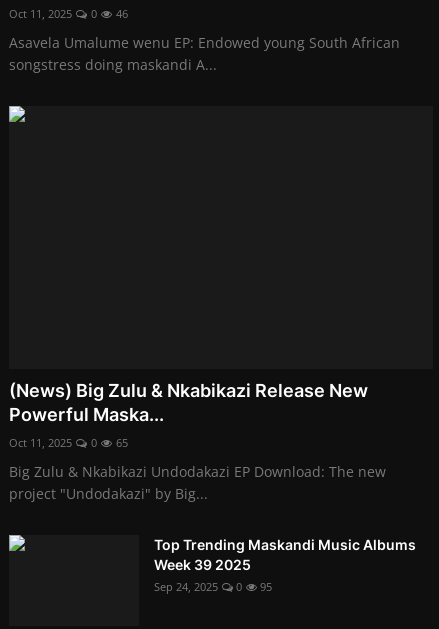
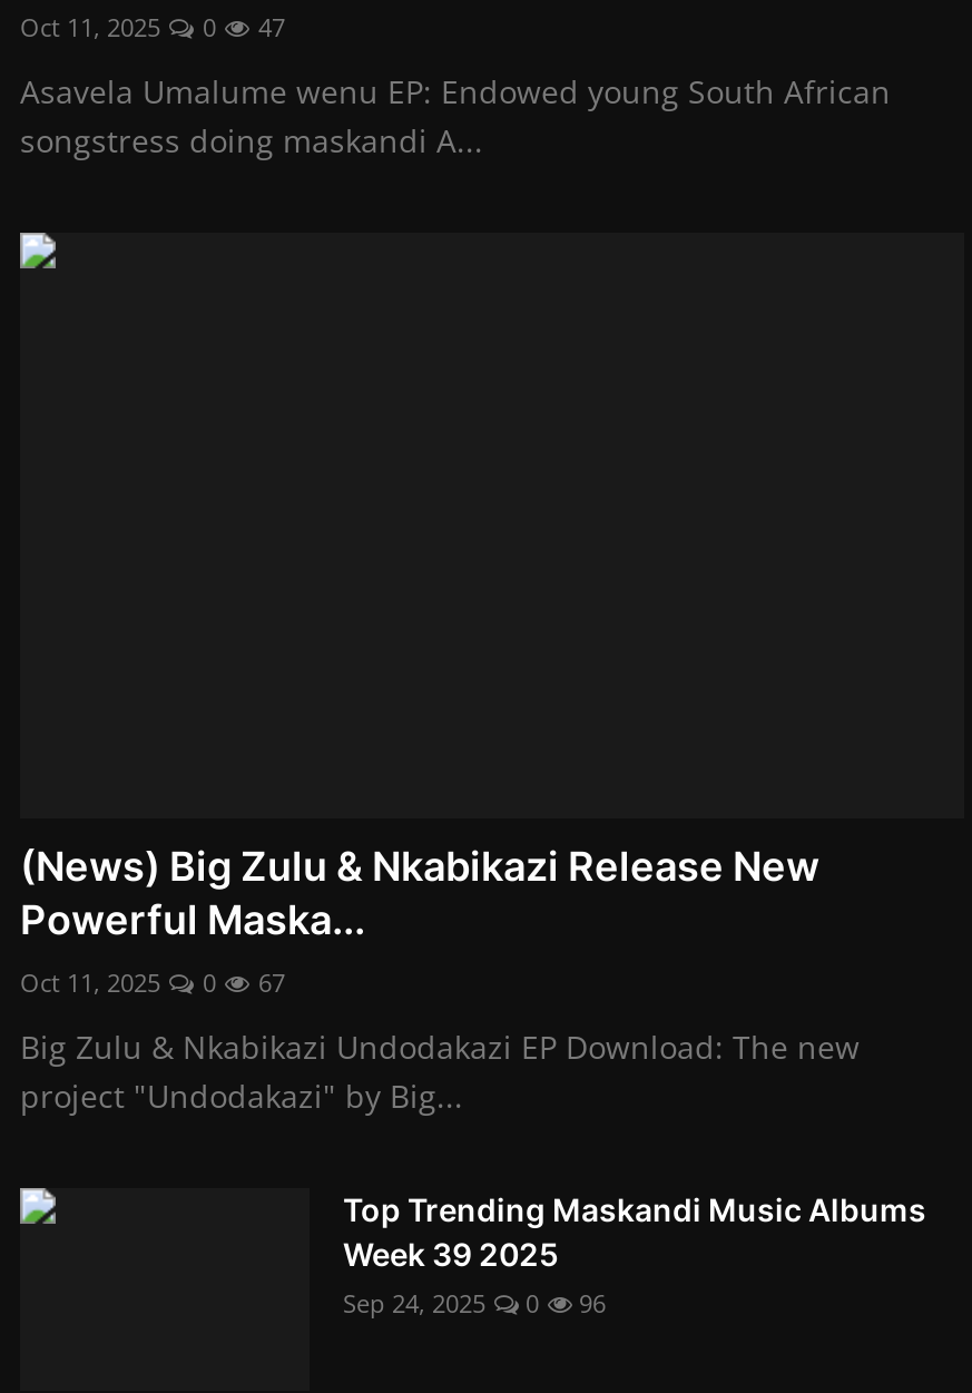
[9,6,128,21] Oct 11, 2025 0 46 -> [20,11,285,44] Oct 11, 2025 0 47
[9,435,128,450] Oct 11, 2025 0 65 -> [20,965,285,999] Oct 11, 2025 0 67
[154,579,272,594] Sep 24, 2025 0 95 -> [343,1286,606,1319] Sep 24, 2025 0 96

